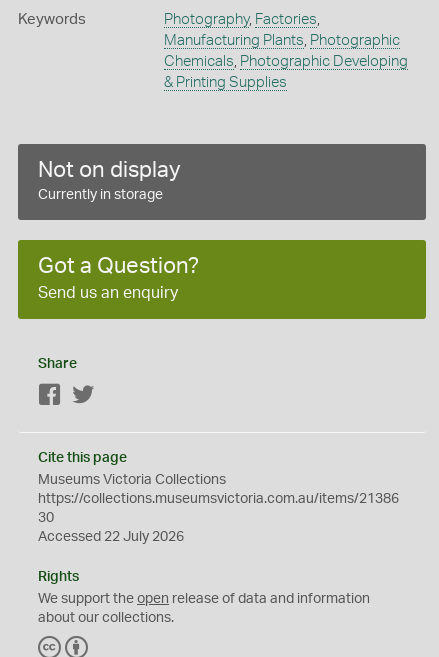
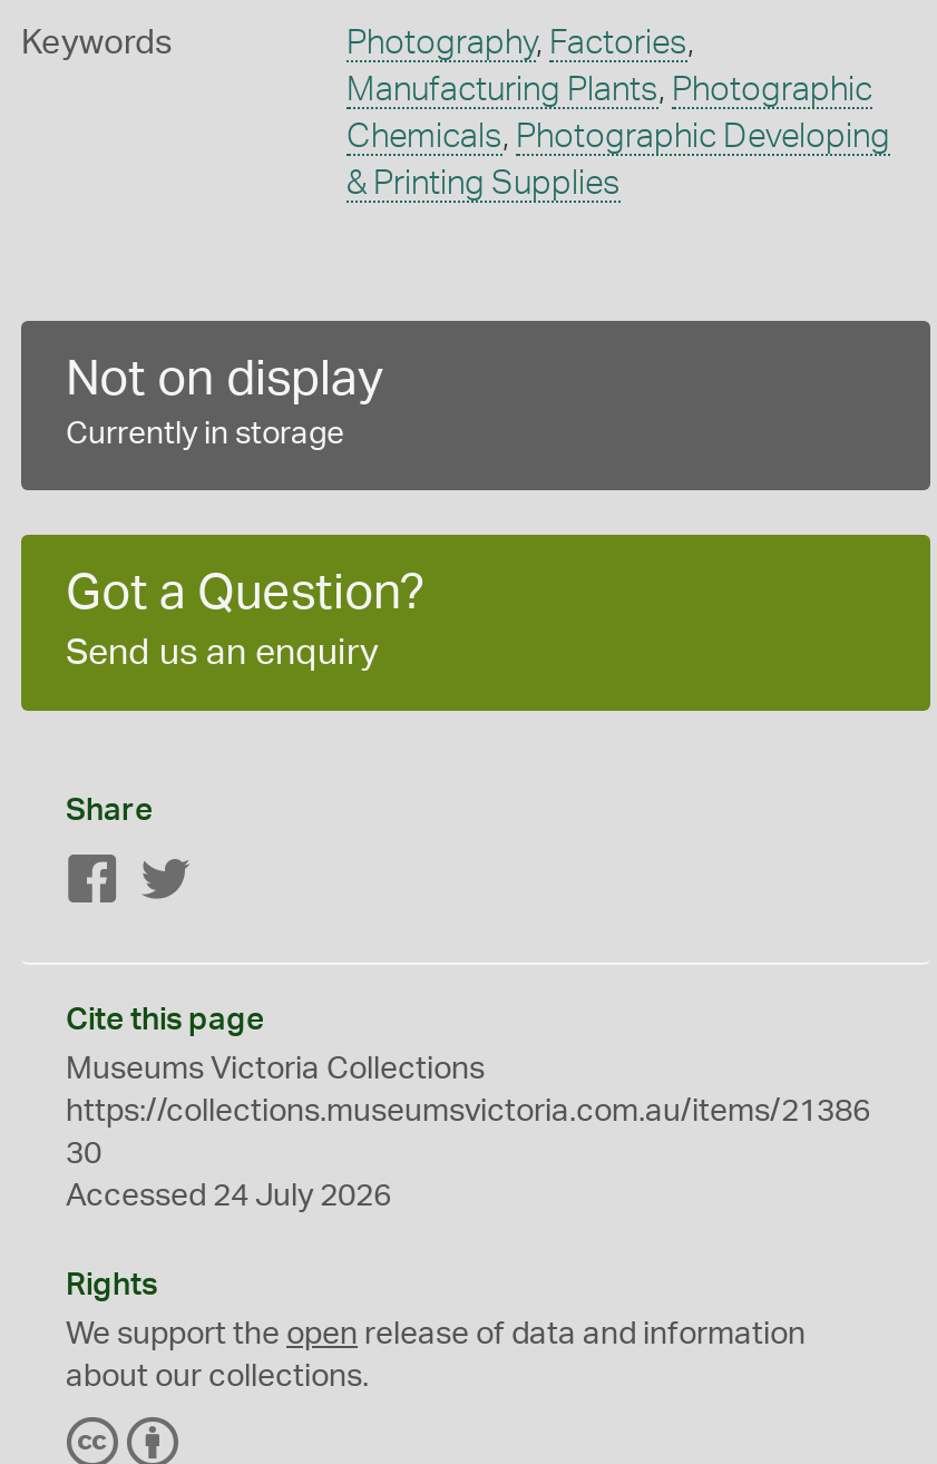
[38,530,184,544] Accessed 22 July 2026 -> [66,1181,391,1212] Accessed 24 July 2026

